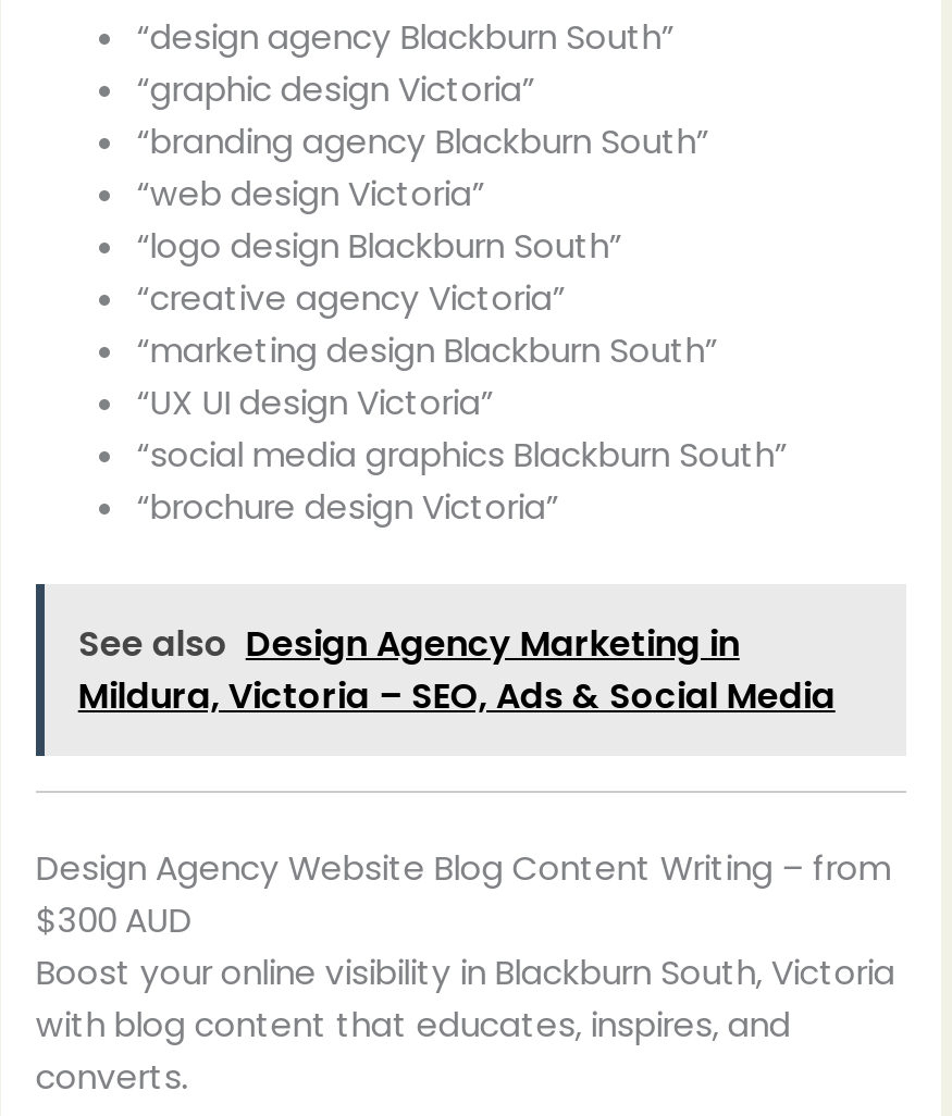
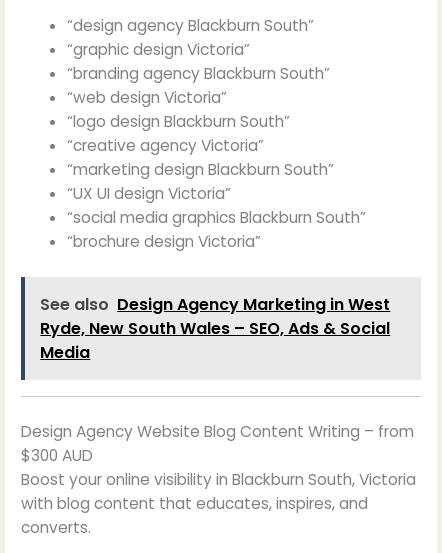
[78,619,835,721] See also Design Agency Marketing in | Mildura, Victoria – SEO, Ads & Social Media -> [40,293,390,364] See also Design Agency Marketing in West | Ryde, New South Wales – SEO, Ads & Social | Media

